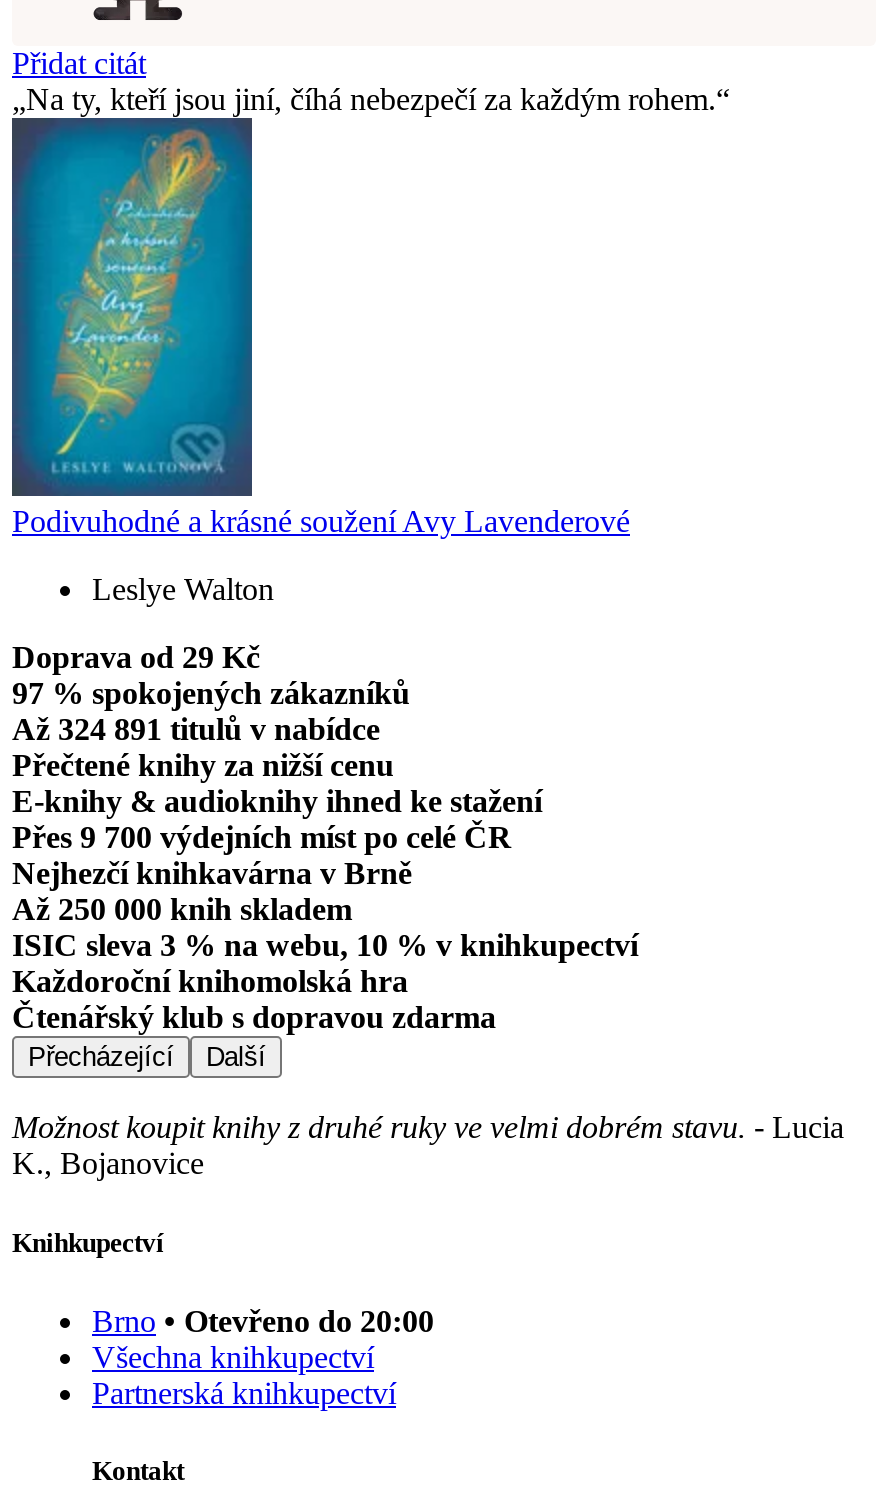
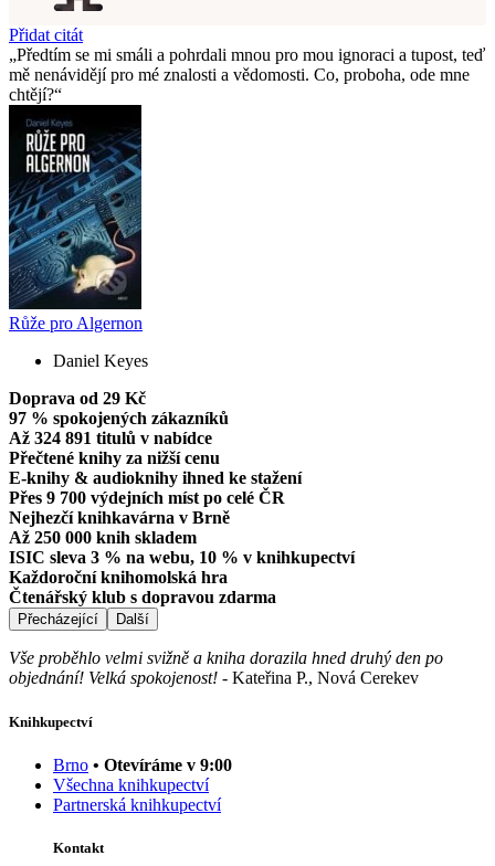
[26,83,716,117] Na ty, kteří jsou jiní, číhá nebezpečí za každým rohem. -> [9,46,485,104] Předtím se mi smáli a pohrdali mnou pro mou ignoraci a tupost, teď | mě nenávidějí pro mé znalosti a vědomosti. Co, proboha, ode mne | chtějí?
[10,168,630,539] [image] | Podivuhodné a krásné soužení Avy Lavenderové -> [8,108,143,333] [image] | Růže pro Algernon
[92,573,274,607] Leslye Walton -> [53,352,148,370] Daniel Keyes
[12,1111,844,1181] Možnost koupit knihy z druhé ruky ve velmi dobrém stavu. - Lucia | K., Bojanovice -> [9,649,443,687] Vše proběhlo velmi svižně a kniha dorazila hned druhý den po | objednání! Velká spokojenost! - Kateřina P., Nová Cerekev
[92,1303,434,1337] Brno • Otevřeno do 20:00 -> [53,755,232,774] Brno • Otevíráme v 9:00

